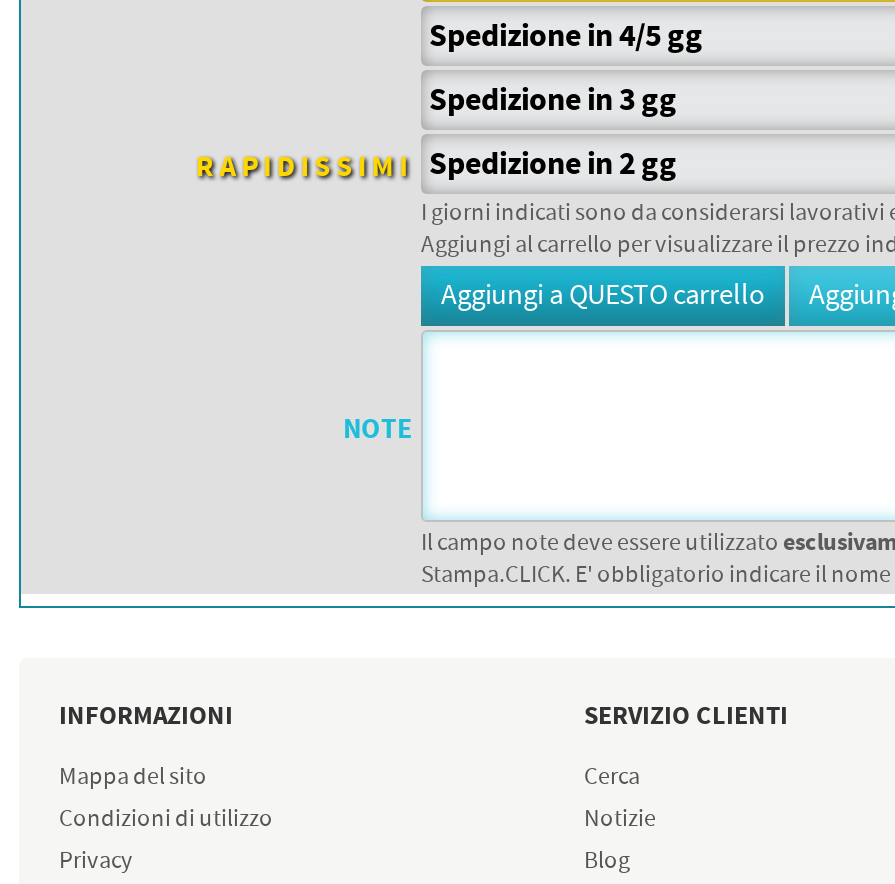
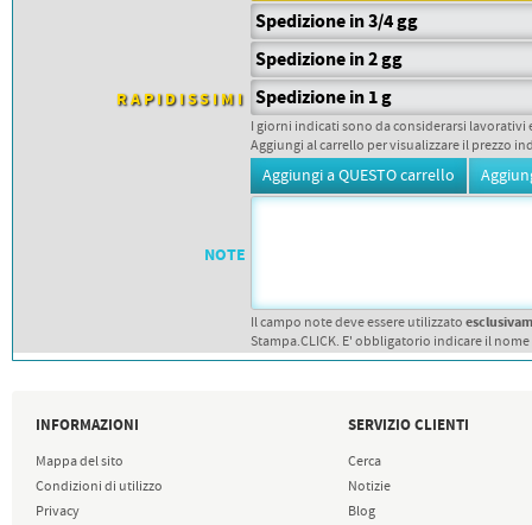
[429,14,703,58] Spedizione in 4/5 gg -> [255,8,418,34] Spedizione in 3/4 gg
[429,78,677,122] Spedizione in 3 gg -> [255,46,403,72] Spedizione in 2 gg
[196,142,677,188] RAPIDISSIMI Spedizione in 2 gg -> [117,84,392,112] RAPIDISSIMI Spedizione in 1 g

